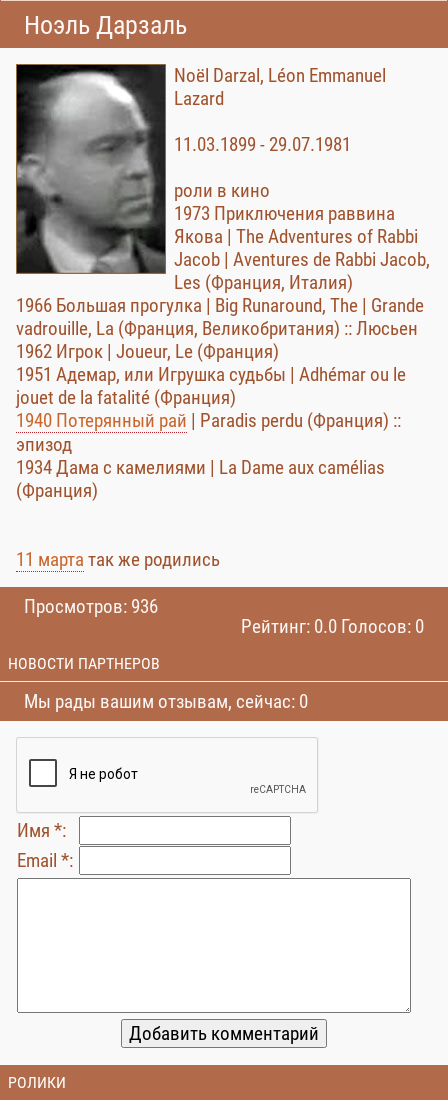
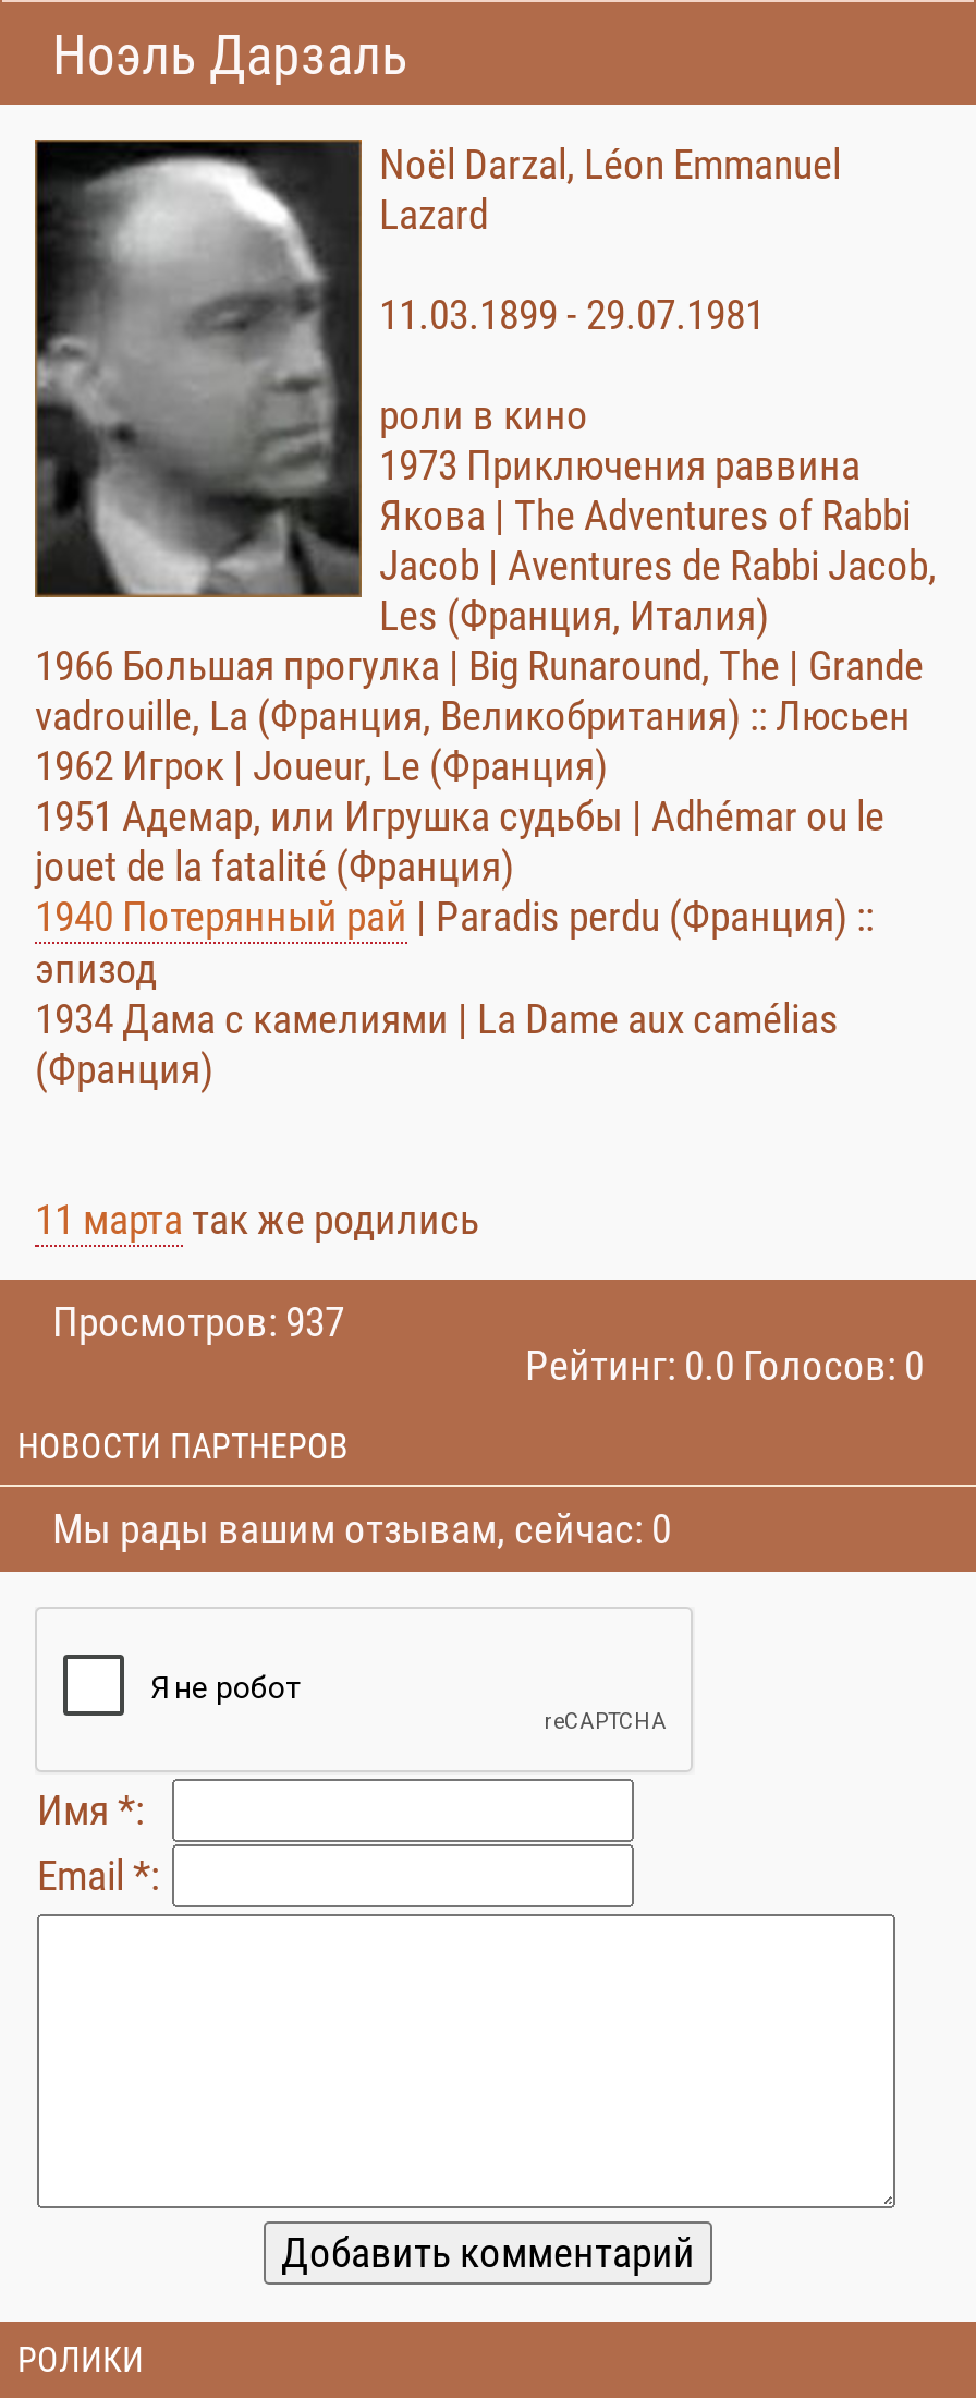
[24,595,158,618] Просмотров: 936 -> [52,1297,344,1347] Просмотров: 937

